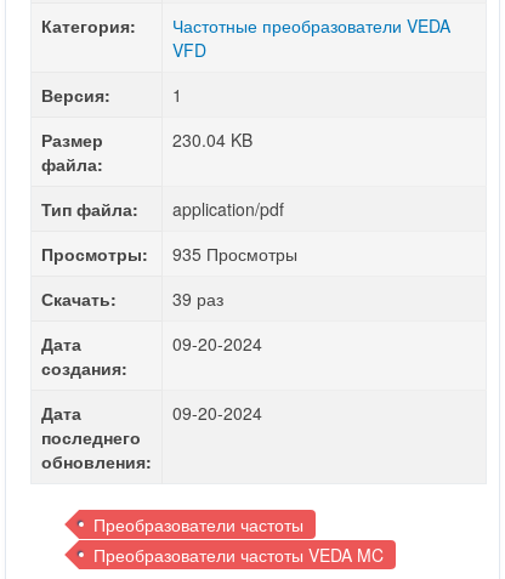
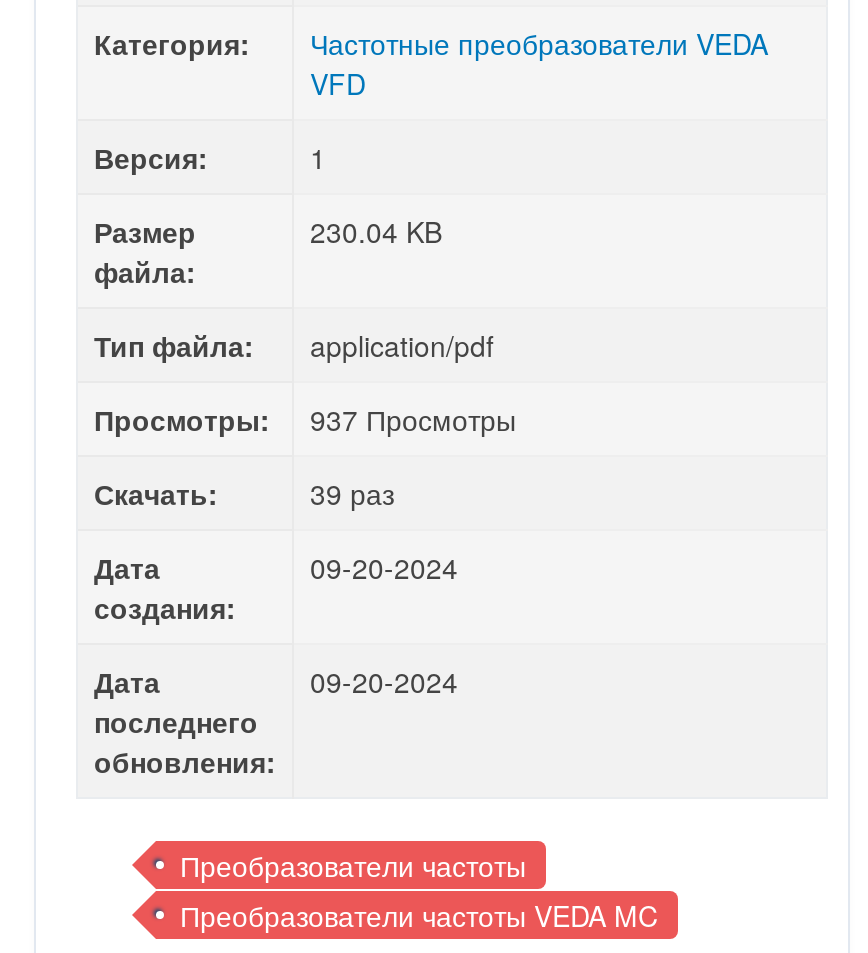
[41,242,297,266] Просмотры: 935 Просмотры -> [94,399,516,439] Просмотры: 937 Просмотры

